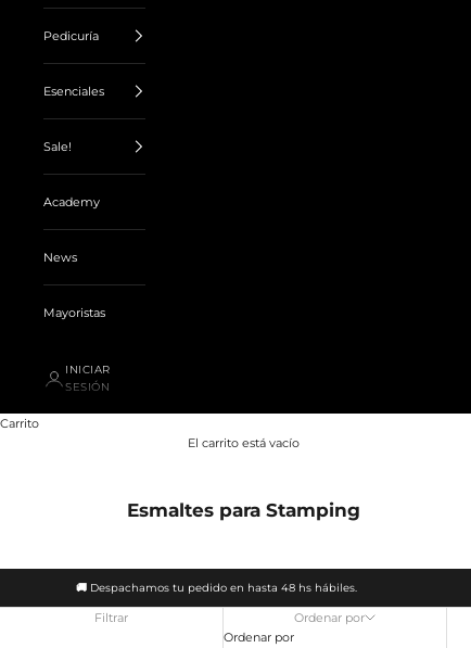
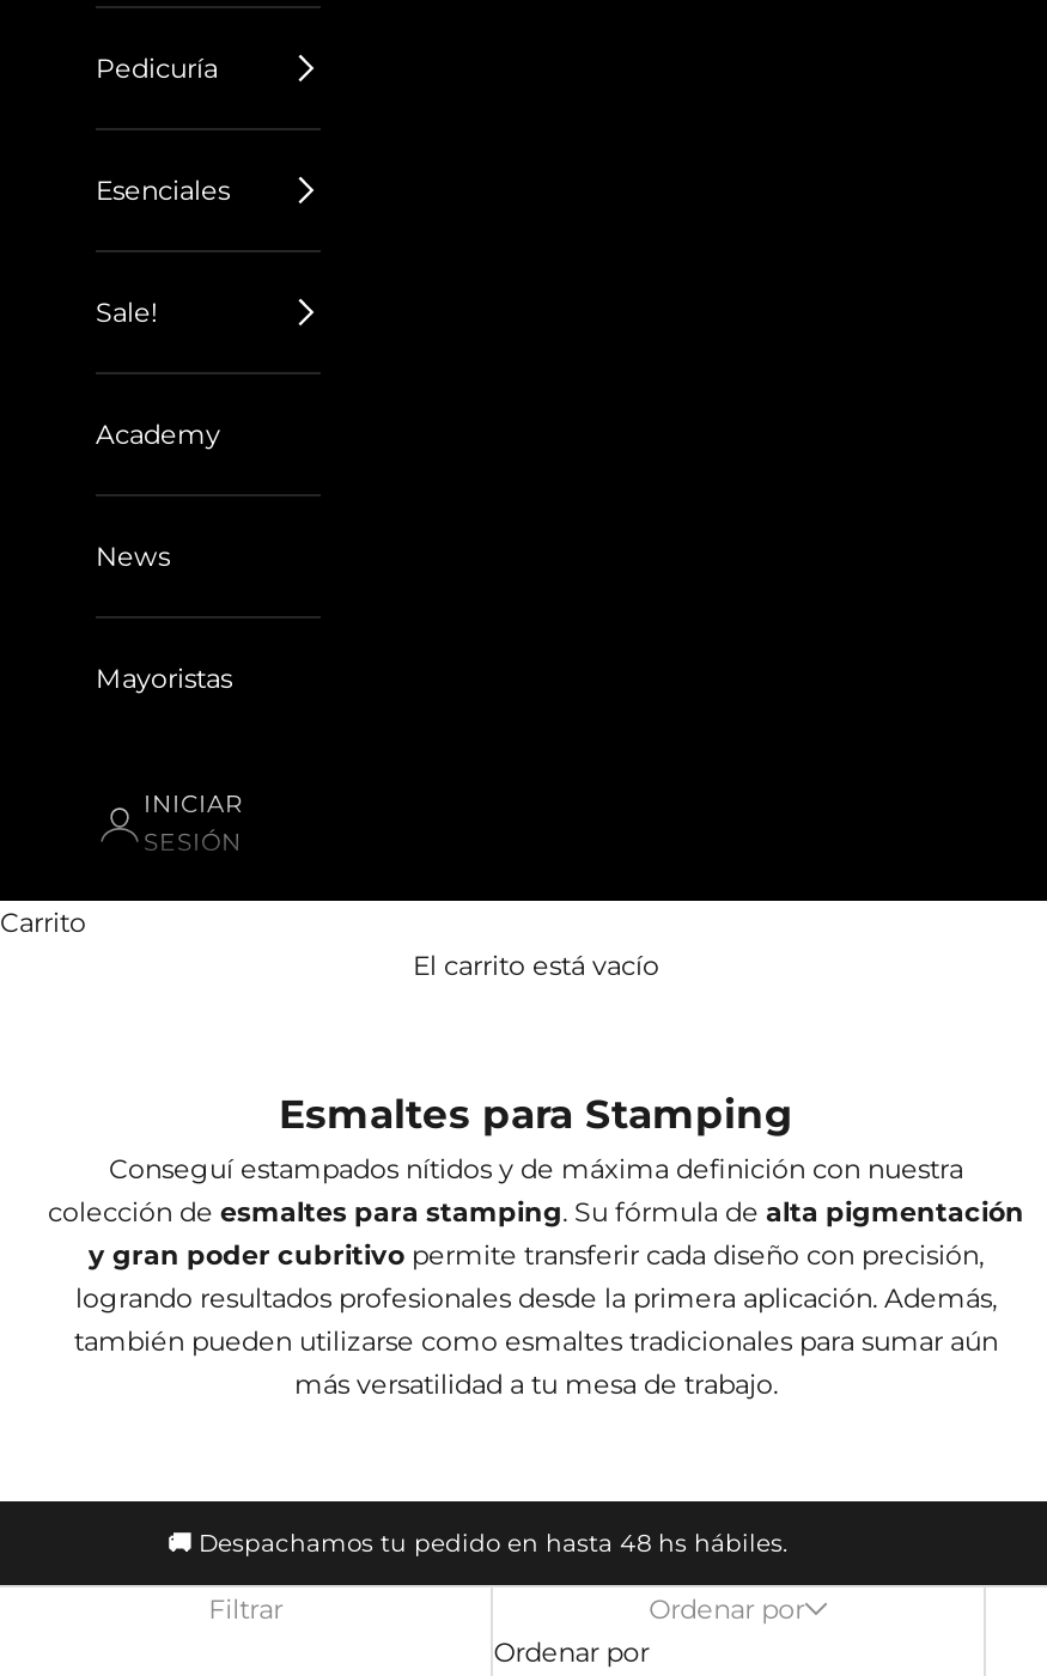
none -> [48,1153,1024,1402] Conseguí estampados nítidos y de máxima definición con nuestra | colección de esmaltes para stamping. Su fórmula de alta pigmentación | y gran poder cubritivo permite transferir cada diseño con precisión, | logrando resultados profesionales desde la primera aplicación. Además, | también pueden utilizarse como esmaltes tradicionales para sumar aún | más versatilidad a tu mesa de trabajo.

